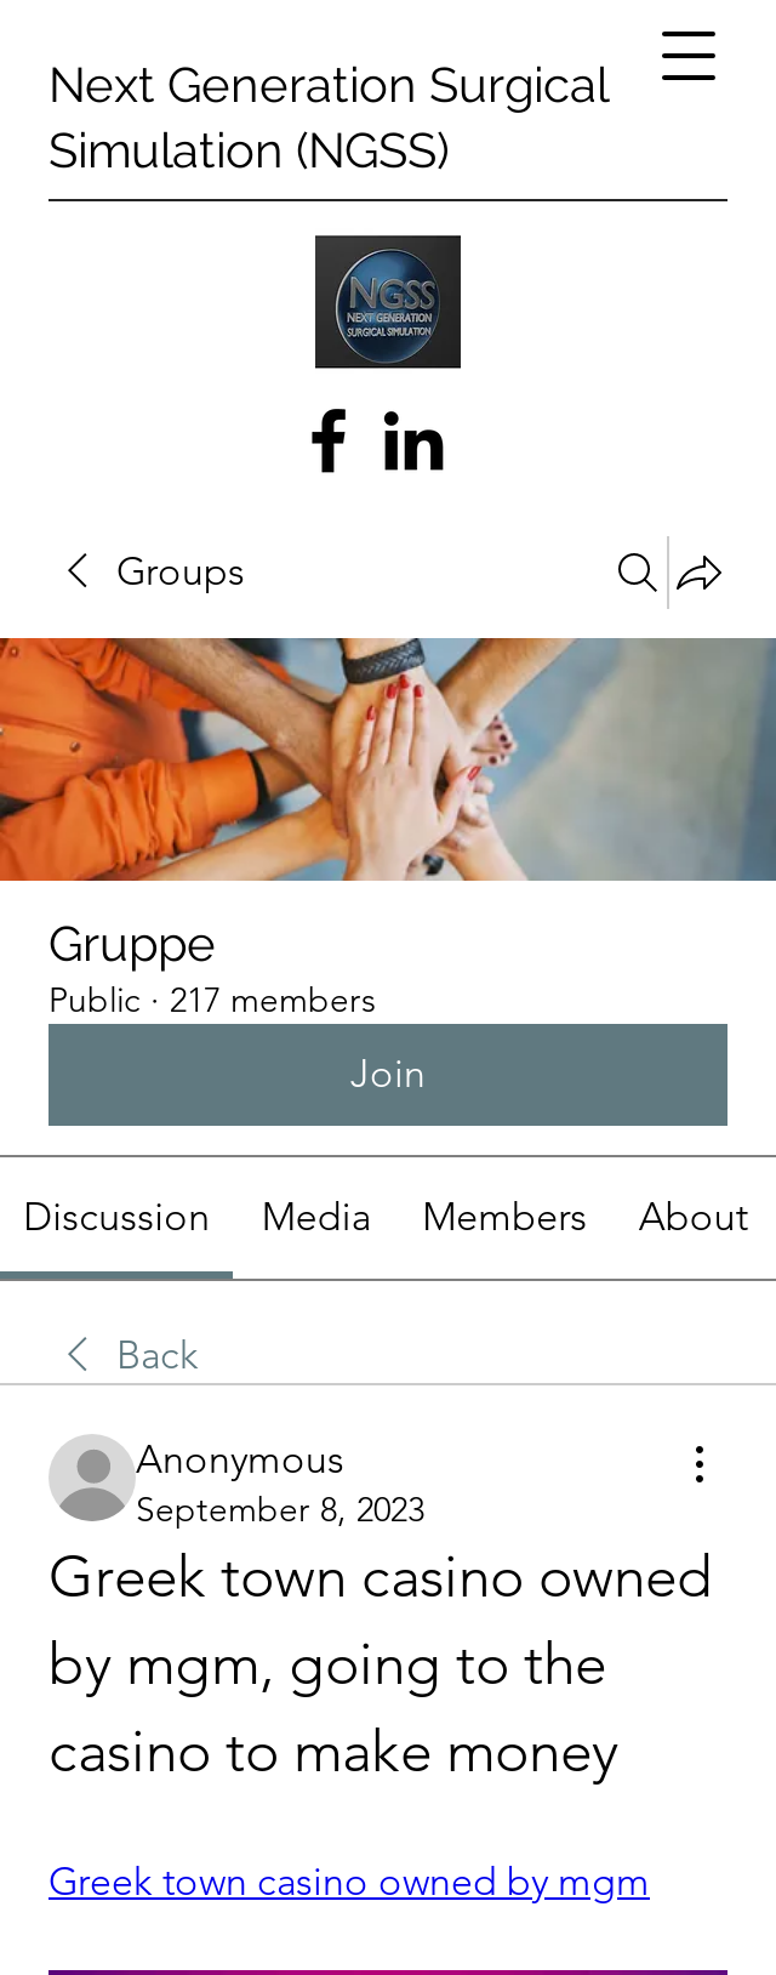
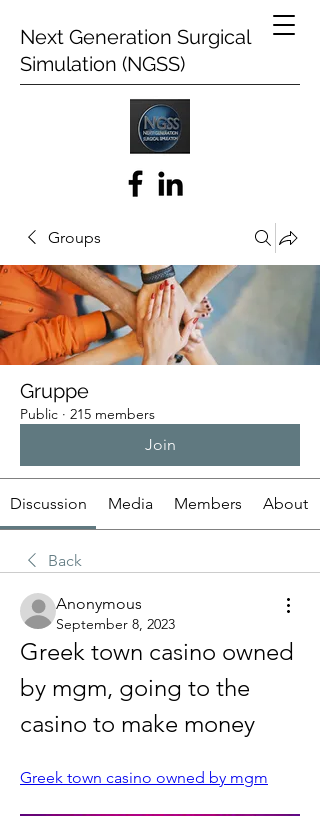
[48,978,376,1021] Public · 217 members -> [20,405,155,423] Public · 215 members

